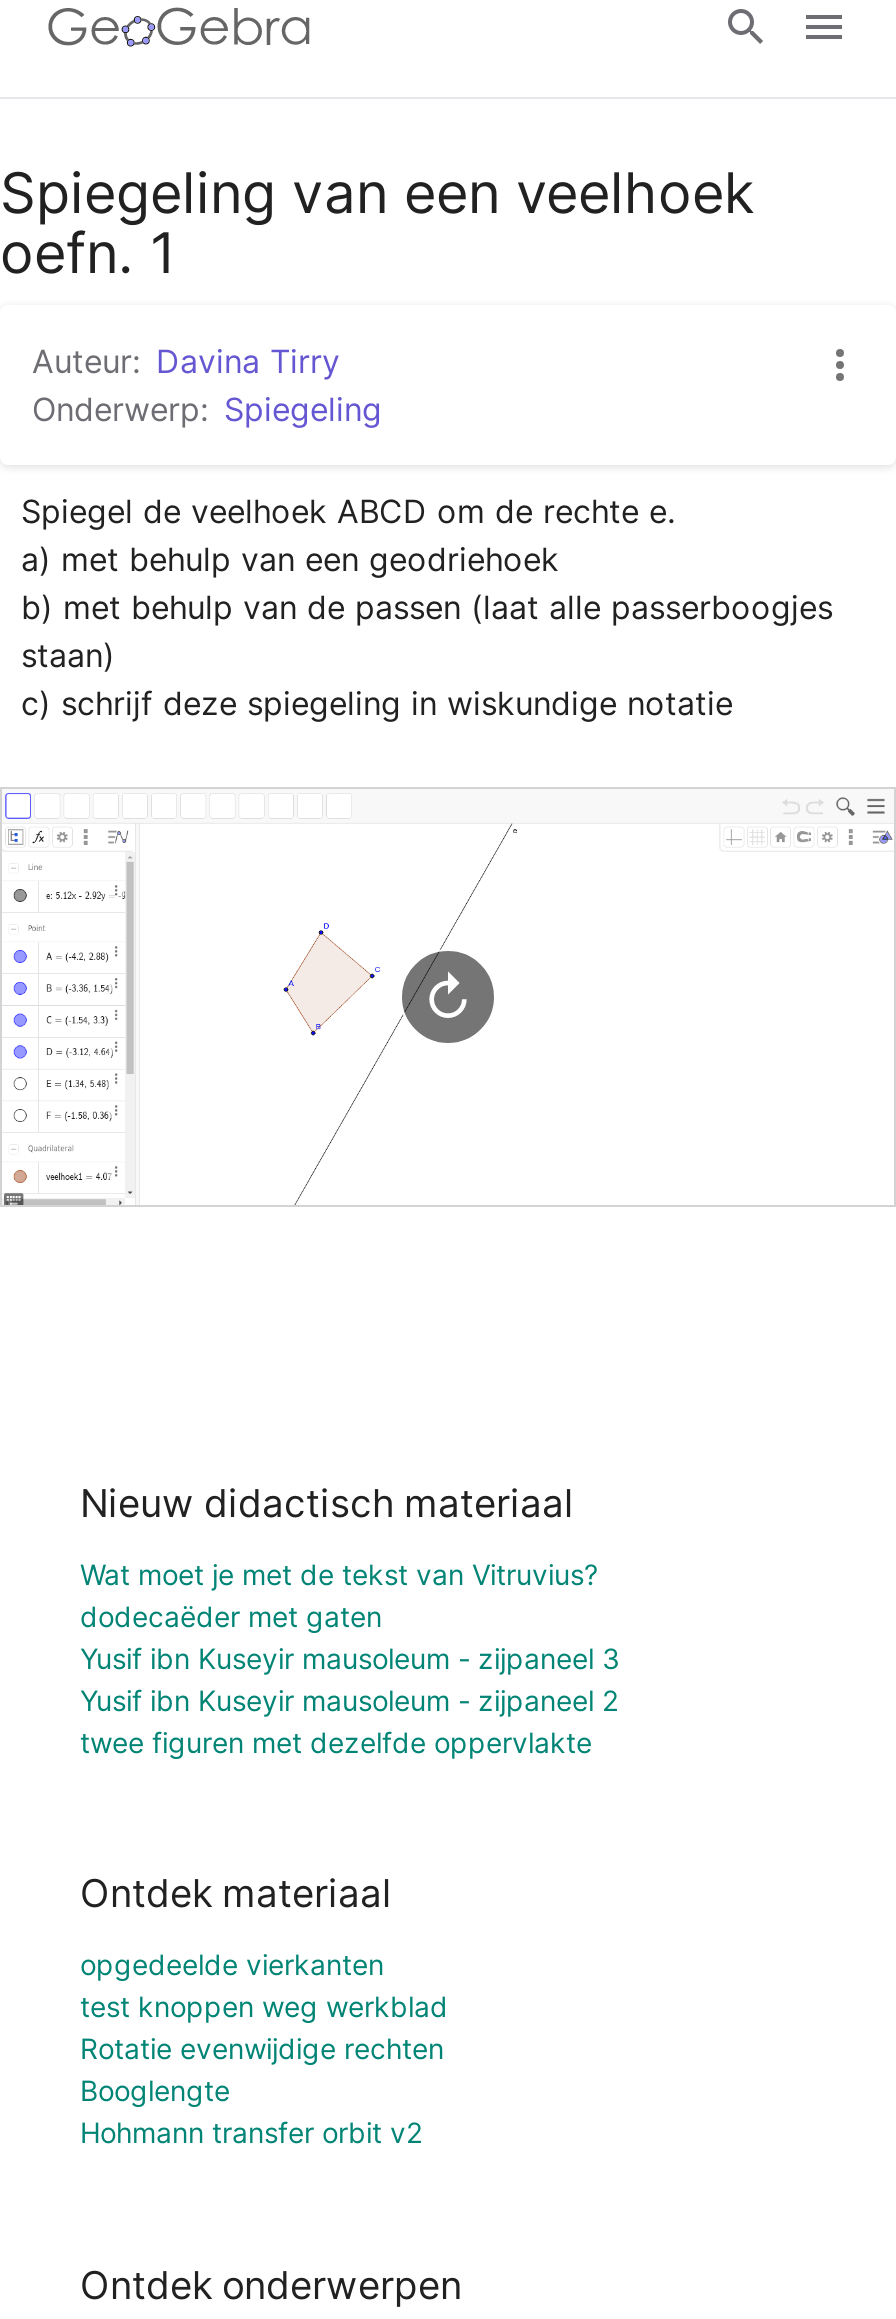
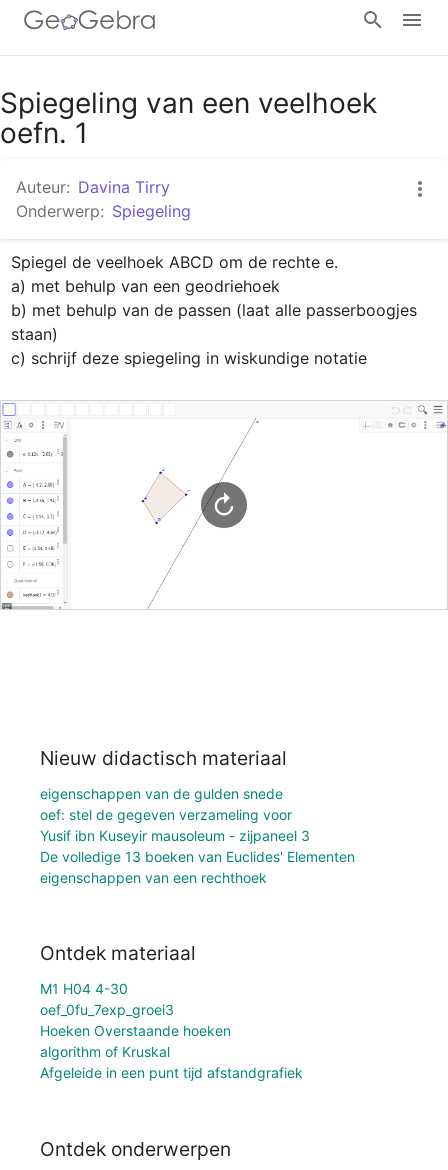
[80,1557,598,1633] Wat moet je met de tekst van Vitruvius? | dodecaëder met gaten -> [40,785,292,823] eigenschappen van de gulden snede | oef: stel de gegeven verzameling voor
[80,1683,618,1759] Yusif ibn Kuseyir mausoleum - zijpaneel 2 | twee figuren met dezelfde oppervlakte -> [40,848,355,886] De volledige 13 boeken van Euclides' Elementen | eigenschappen van een rechthoek
[80,1948,448,2150] opgedeelde vierkanten | test knoppen weg werkblad | Rotatie evenwijdige rechten | Booglengte | Hohmann transfer orbit v2 -> [40,980,303,1081] M1 H04 4-30 | oef_0fu_7exp_groei3 | Hoeken Overstaande hoeken | algorithm of Kruskal | Afgeleide in een punt tijd afstandgrafiek

